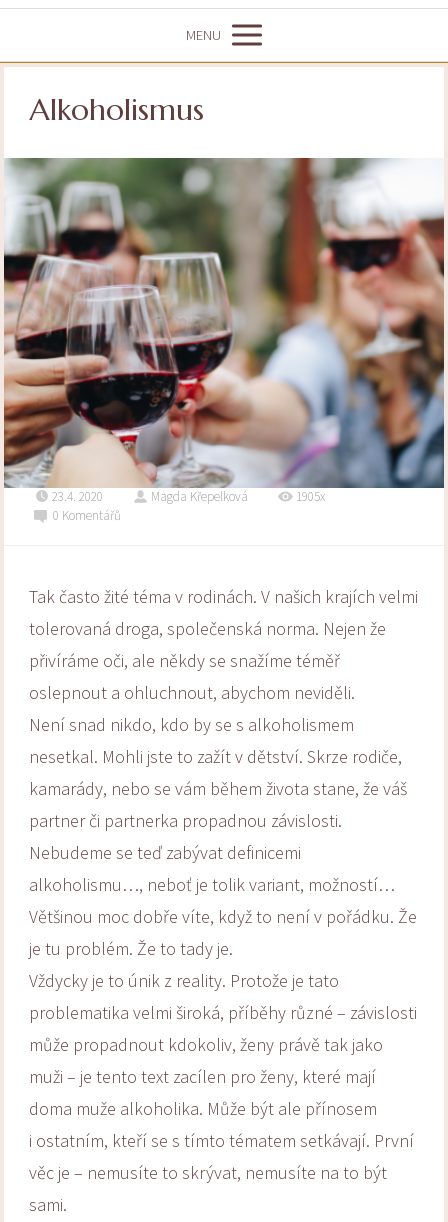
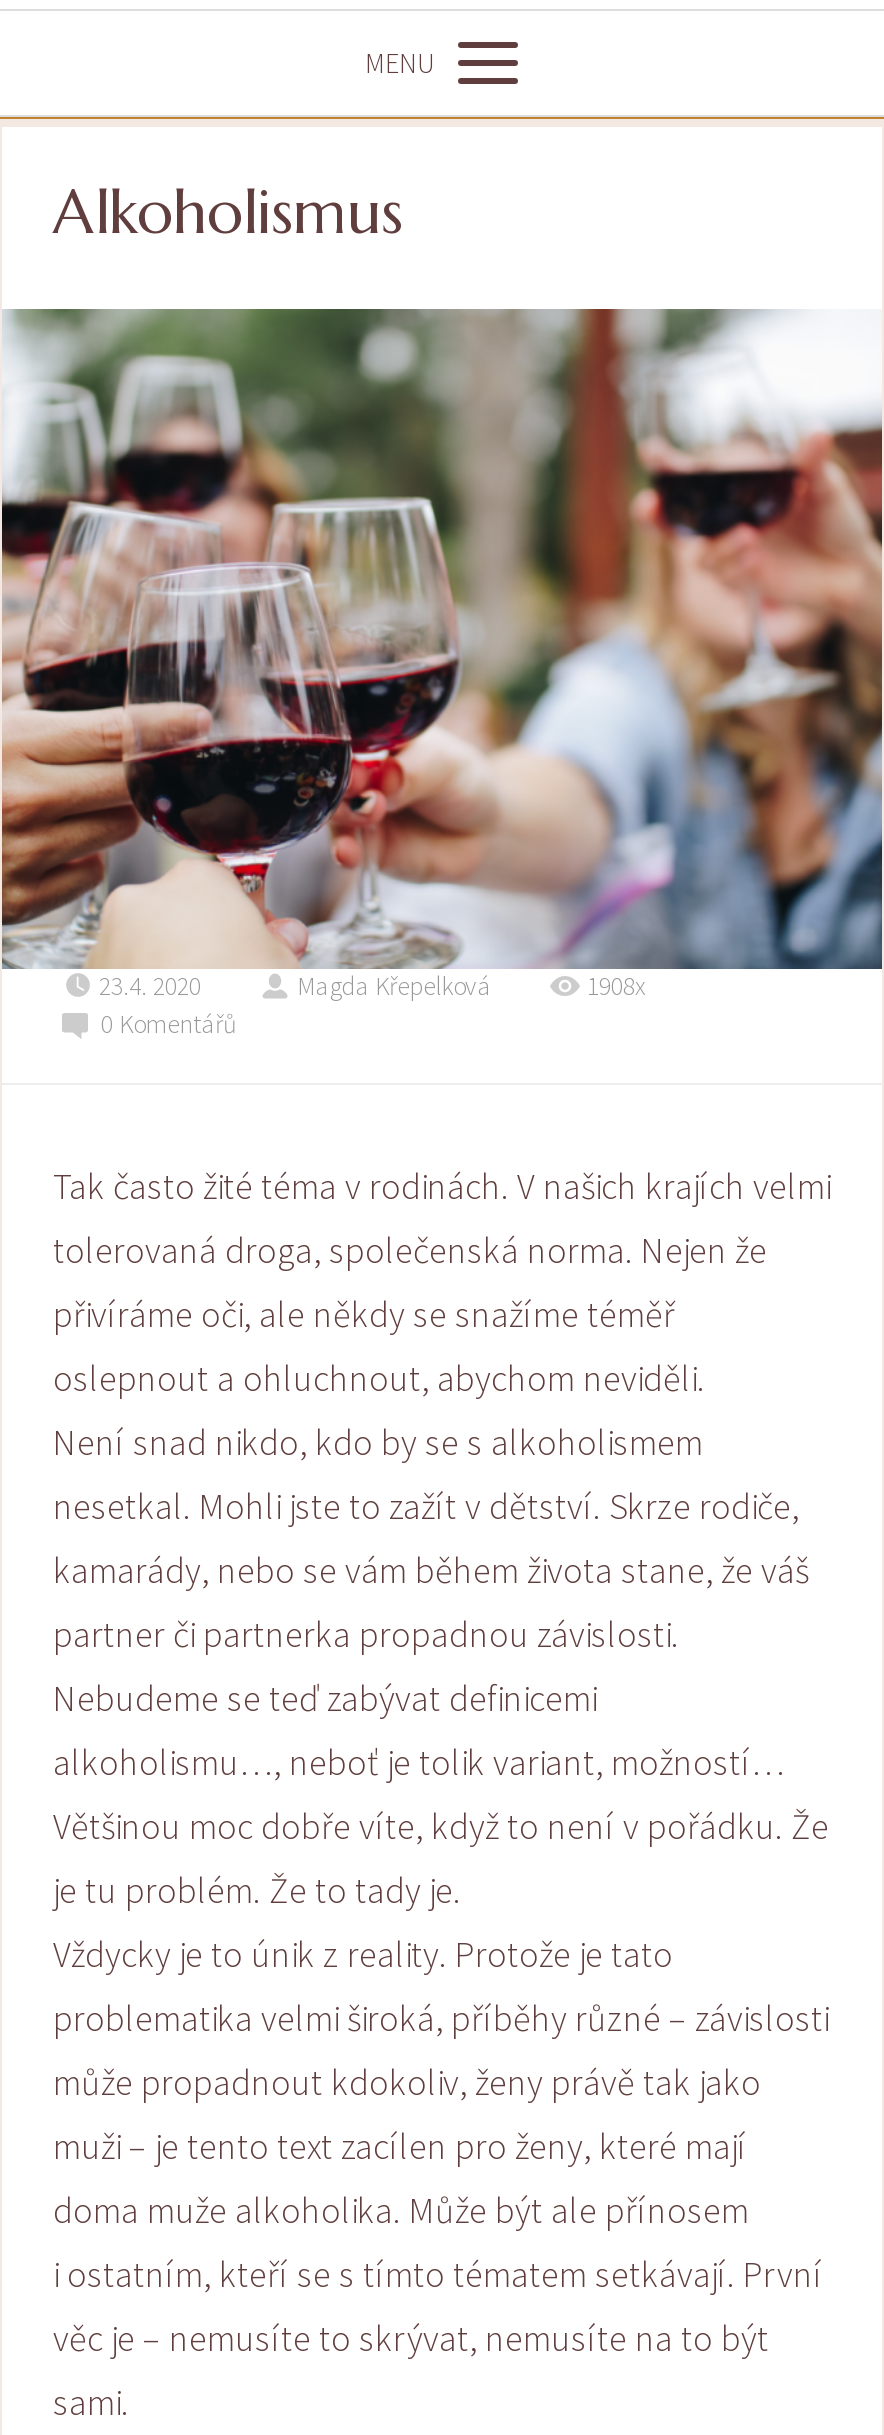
[296,488,325,505] 1905x -> [587,968,645,1002] 1908x

